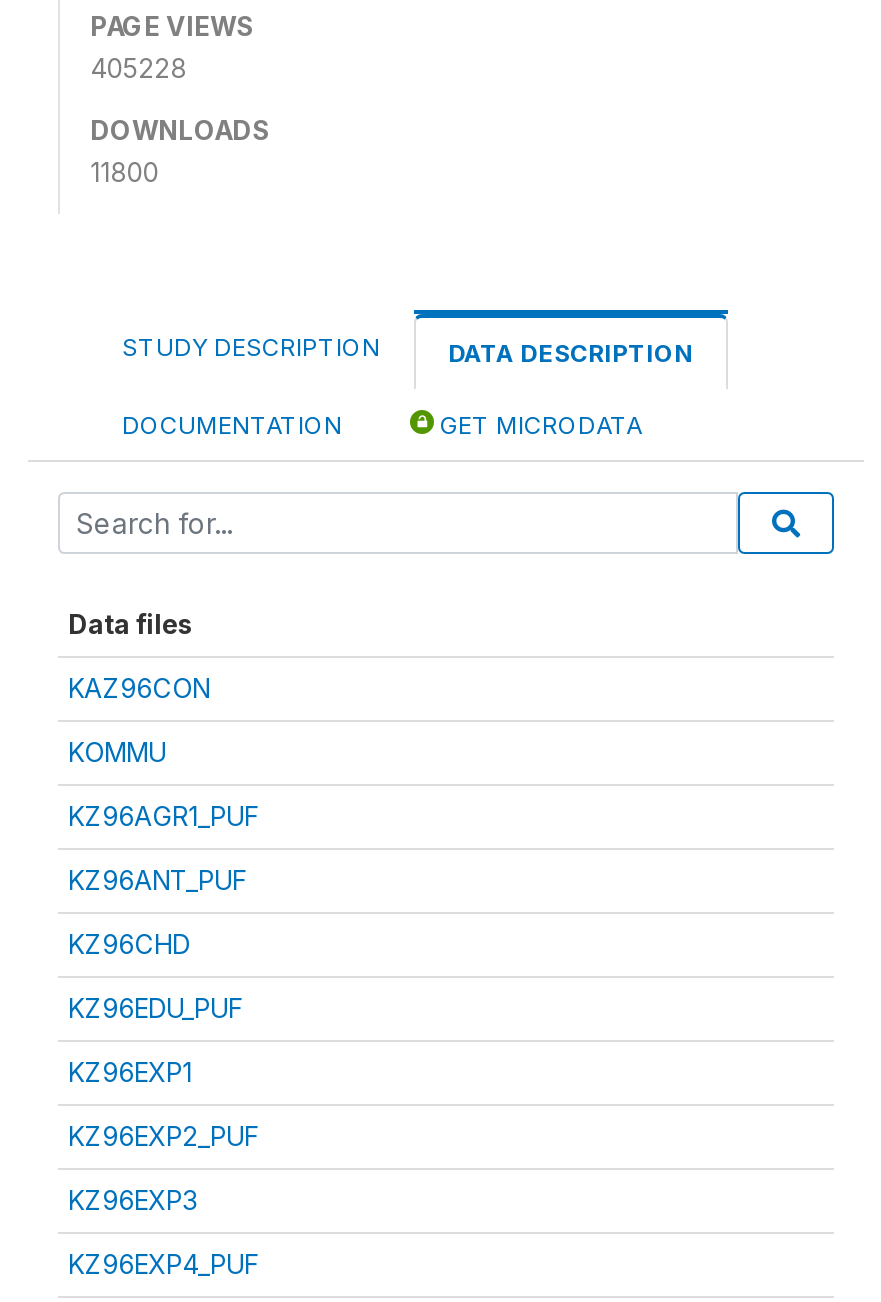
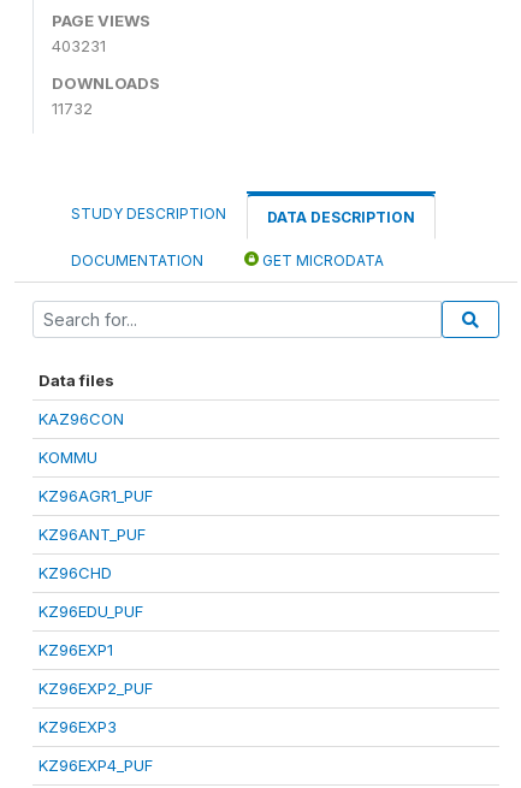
[90,52,186,84] 405228 -> [52,36,106,55] 403231
[90,156,158,188] 11800 -> [52,99,93,118] 11732

